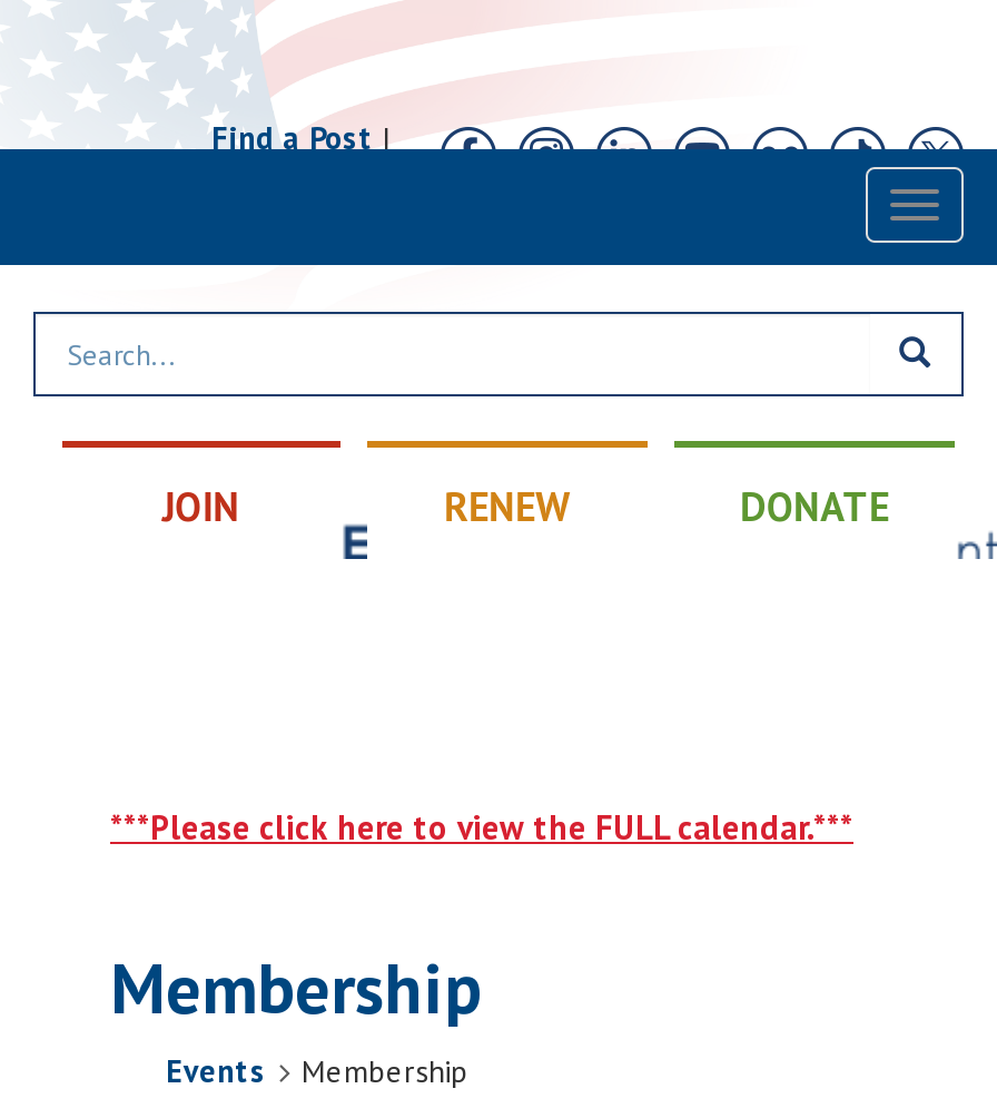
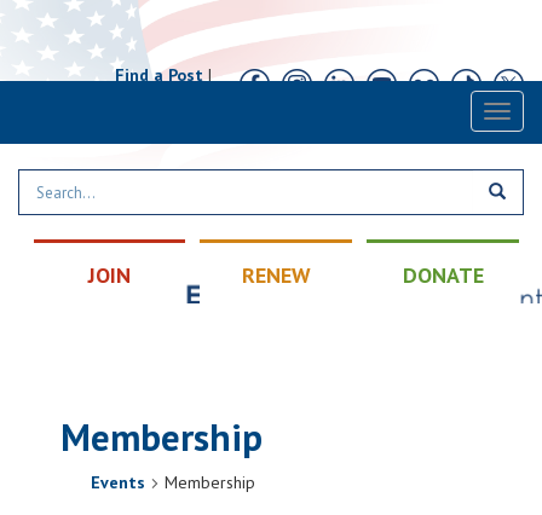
[110,806,853,849] ***Please click here to view the FULL calendar.*** -> none

